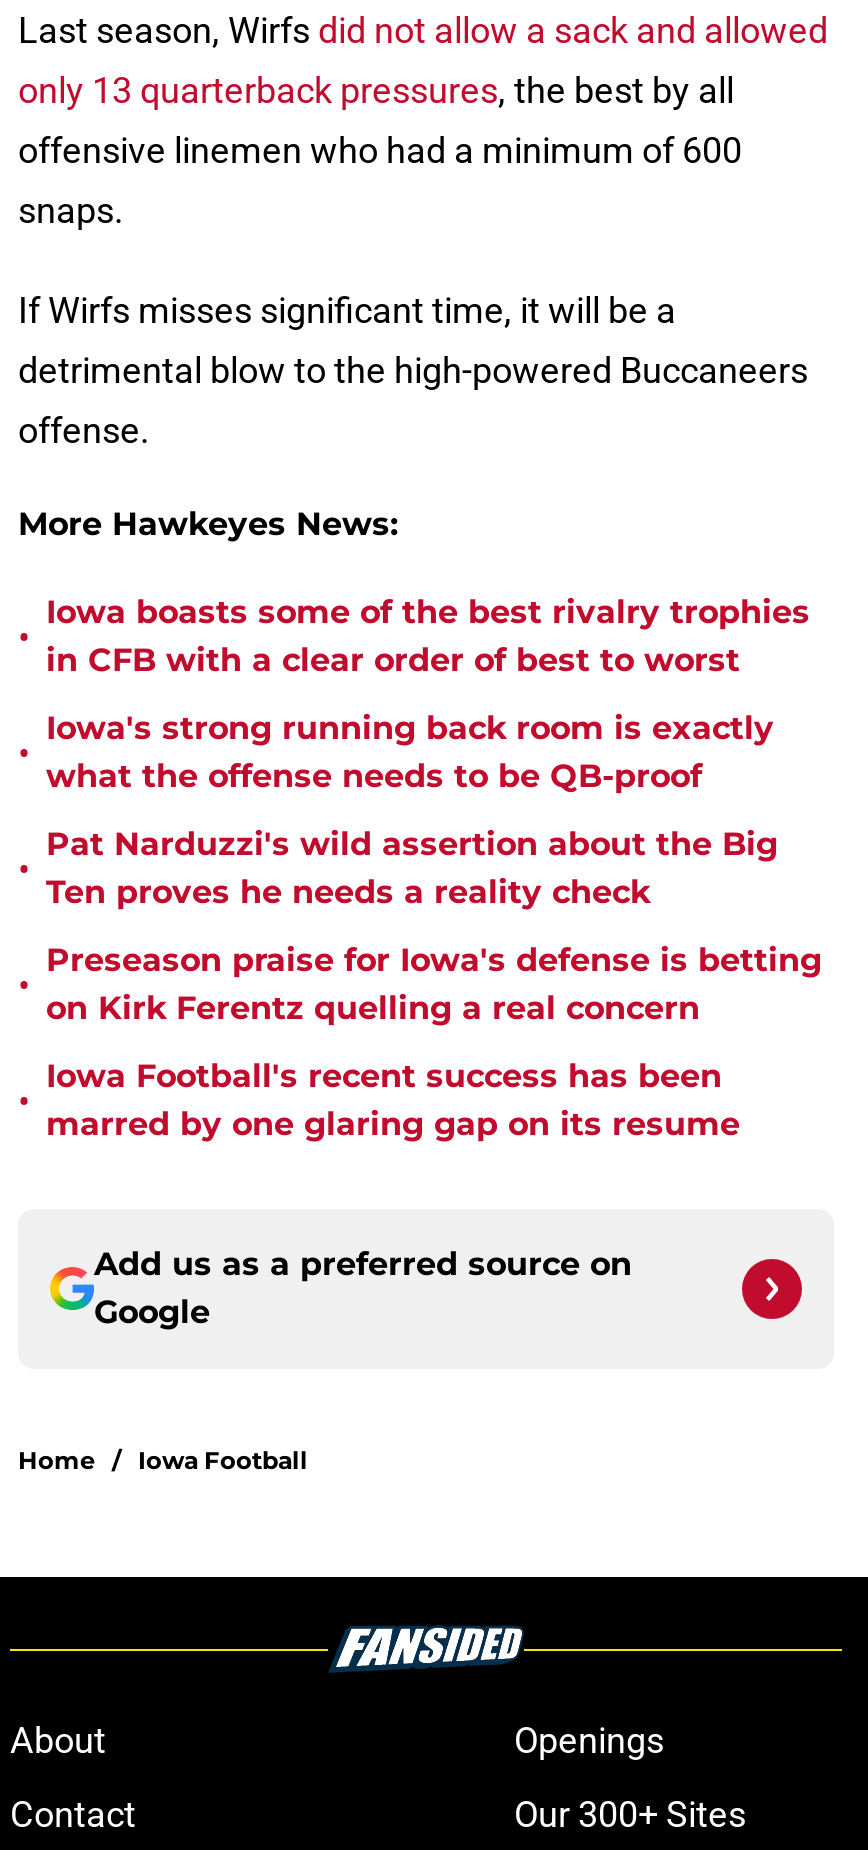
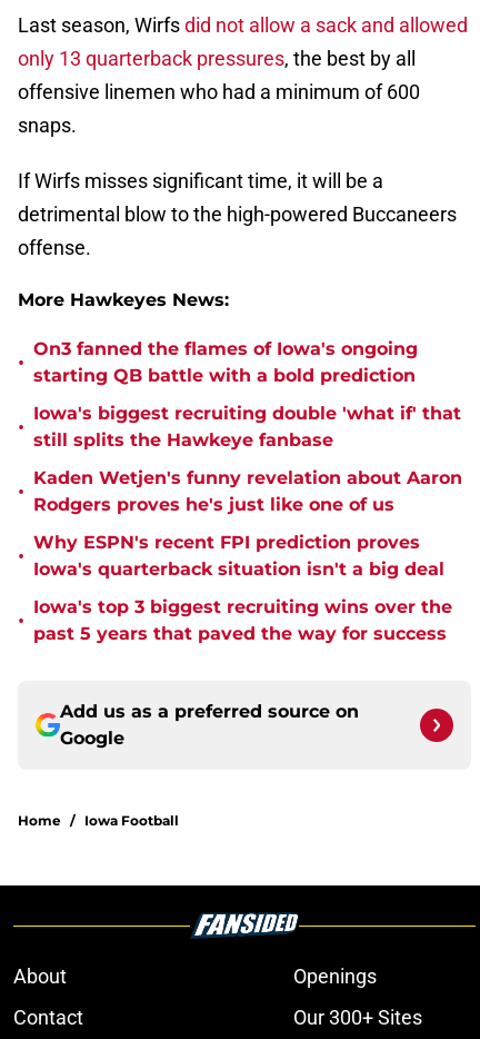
[46,593,810,679] Iowa boasts some of the best rivalry trophies | in CFB with a clear order of best to worst -> [33,338,418,386] On3 fanned the flames of Iowa's ongoing | starting QB battle with a bold prediction
[46,709,774,795] Iowa's strong running back room is exactly | what the offense needs to be QB-proof -> [33,403,461,451] Iowa's biggest recruiting double 'what if' that | still splits the Hawkeye fanbase
[46,825,778,911] Pat Narduzzi's wild assertion about the Big | Ten proves he needs a reality check -> [33,467,462,515] Kaden Wetjen's funny revelation about Aaron | Rodgers proves he's just like one of us
[46,941,822,1027] Preseason praise for Iowa's defense is betting | on Kirk Ferentz quelling a real concern -> [33,532,444,580] Why ESPN's recent FPI prediction proves | Iowa's quarterback situation isn't a big deal
[46,1057,740,1143] Iowa Football's recent success has been | marred by one glaring gap on its resume -> [33,596,452,644] Iowa's top 3 biggest recruiting wins over the | past 5 years that paved the way for success

